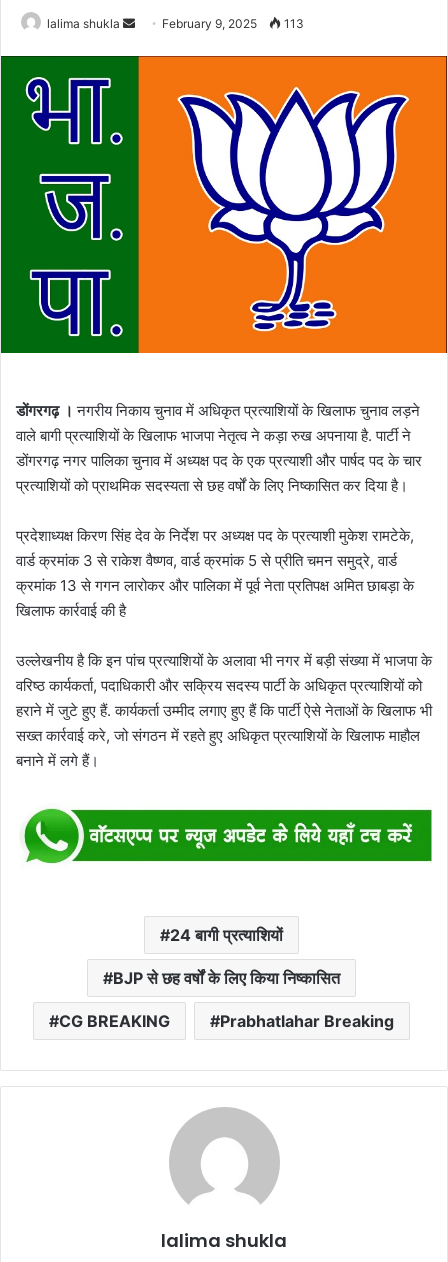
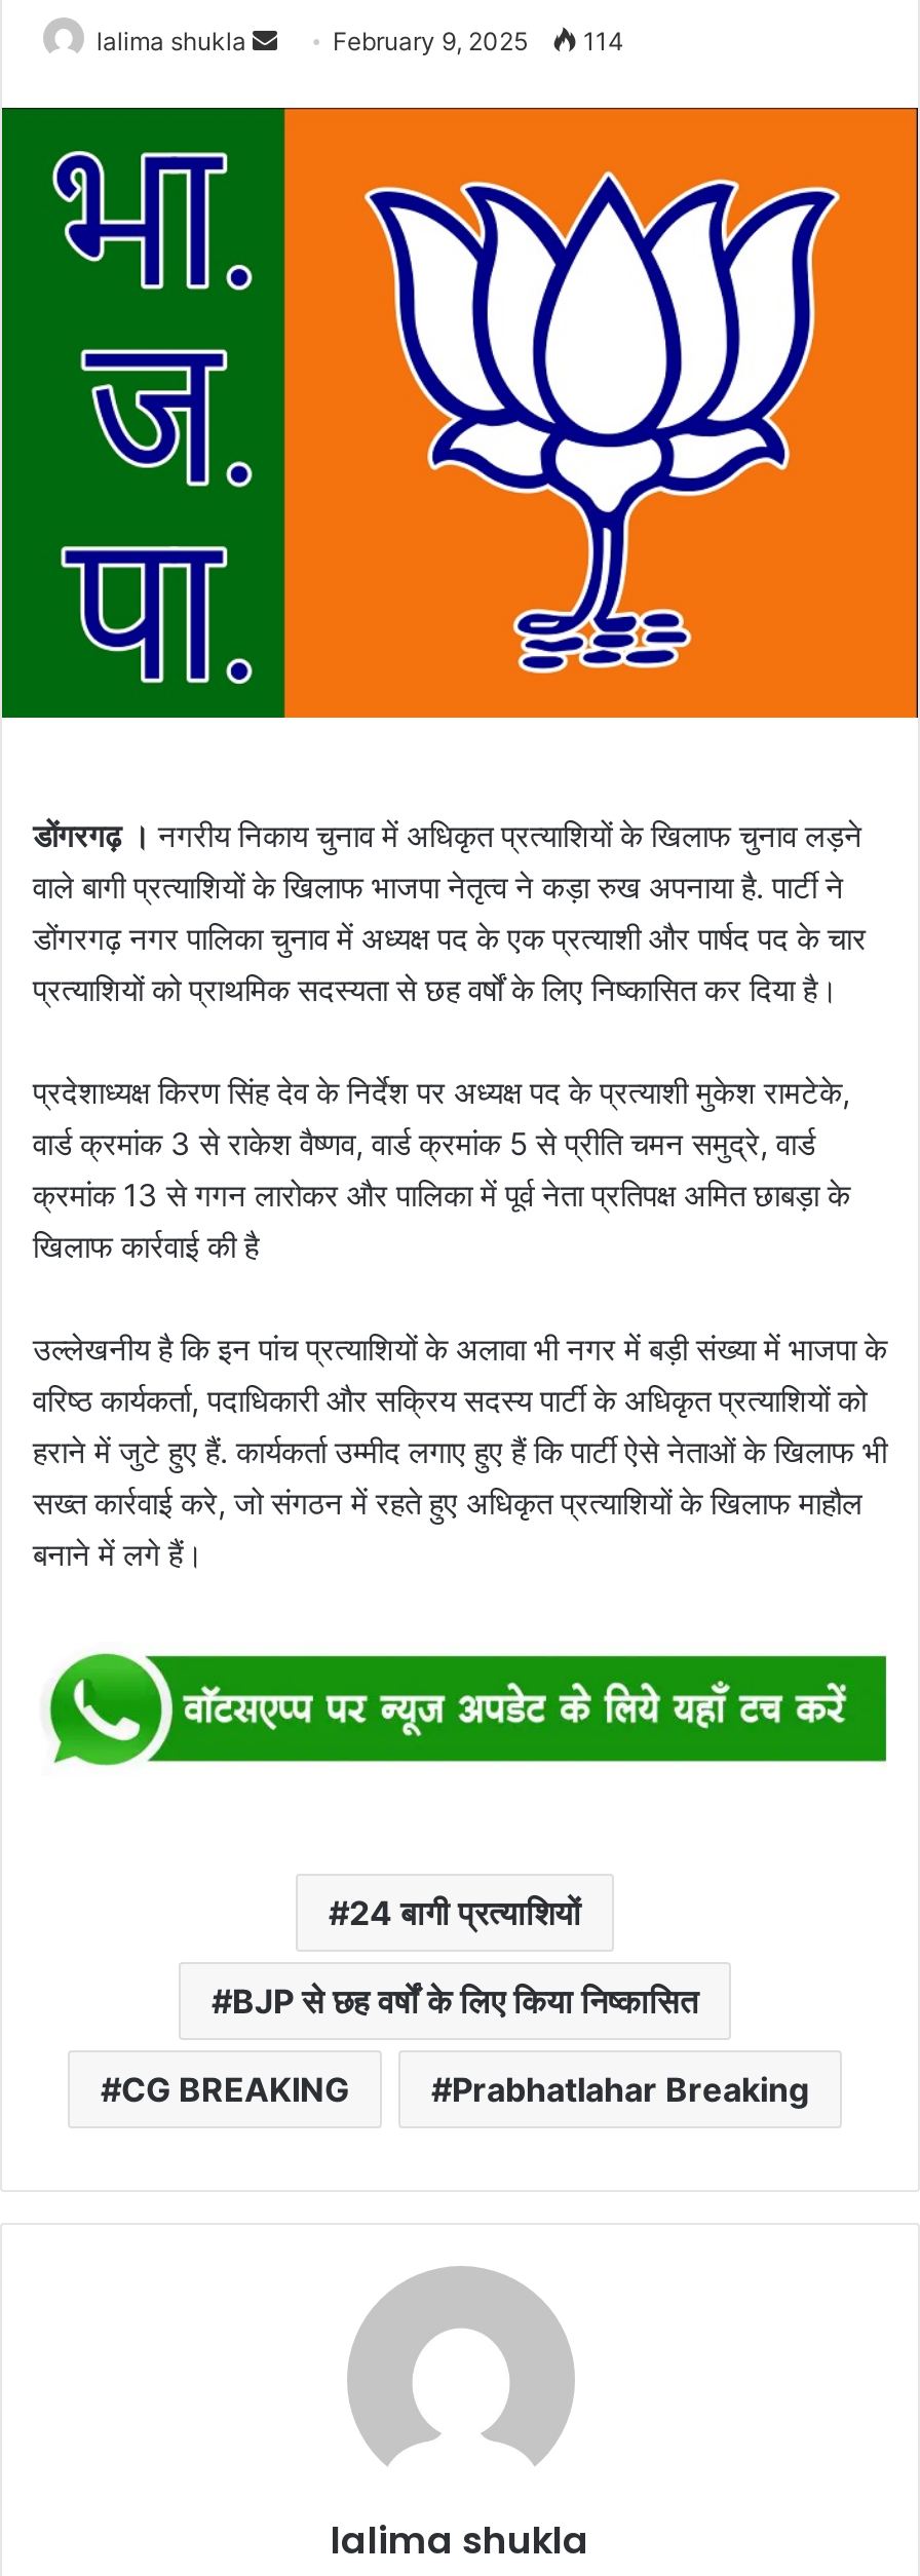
[281,16,304,31] 113 -> [577,26,624,56] 114

